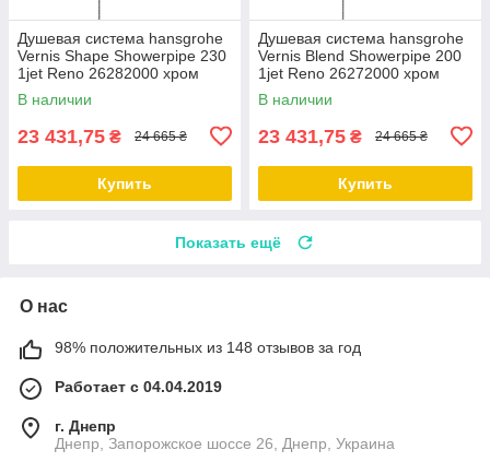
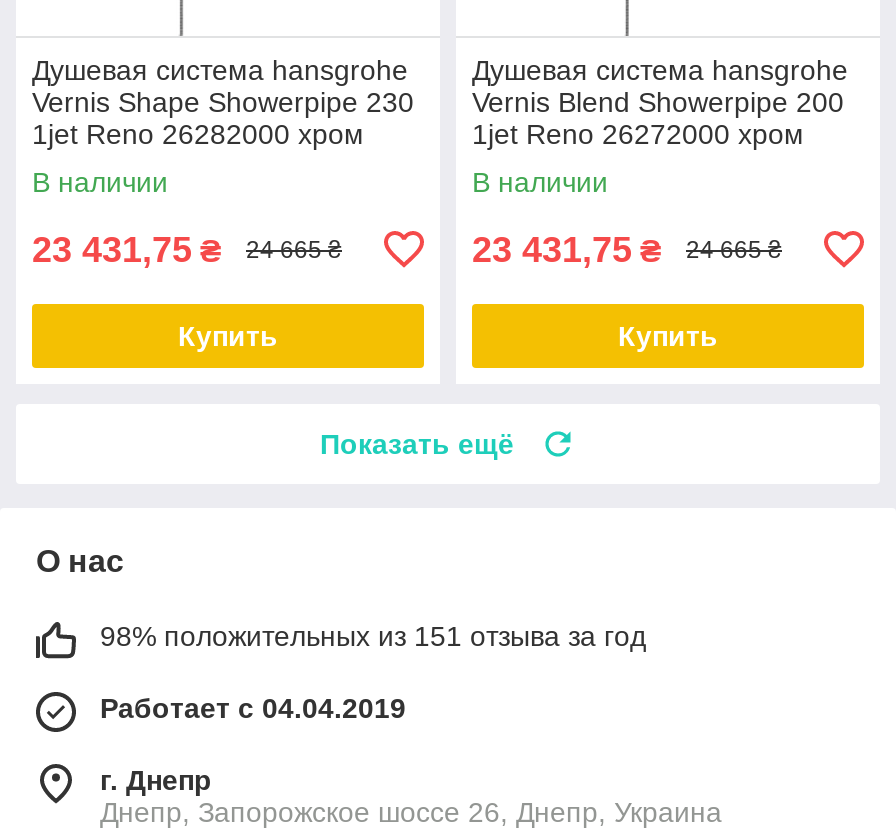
[55,338,361,356] 98% положительных из 148 отзывов за год -> [100,620,646,652] 98% положительных из 151 отзыва за год

